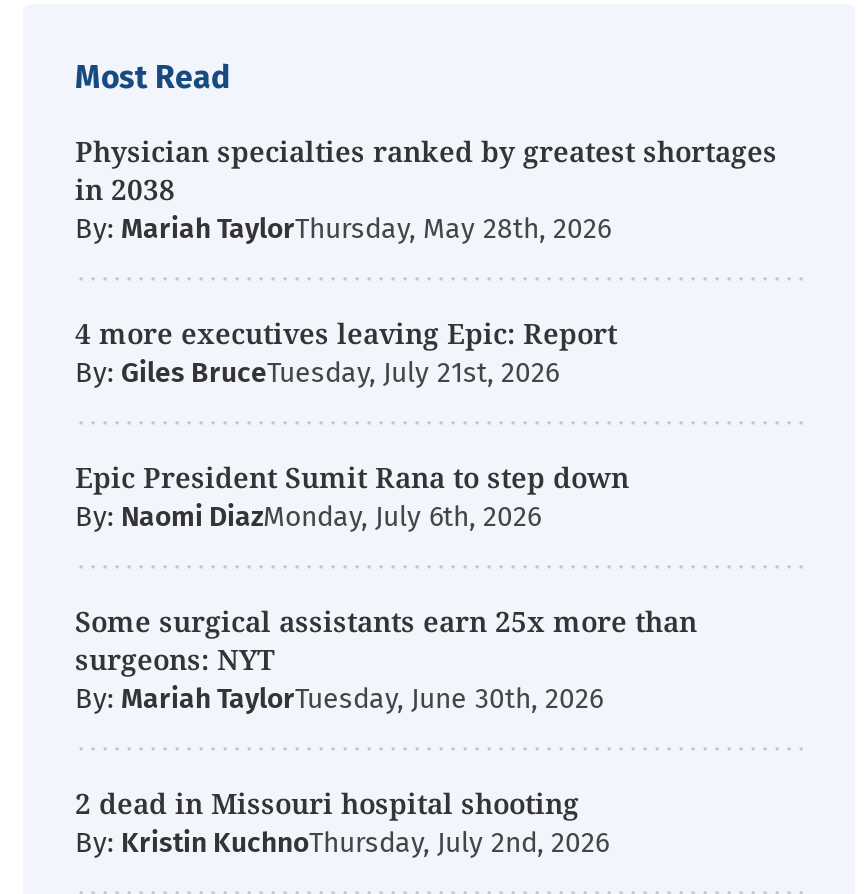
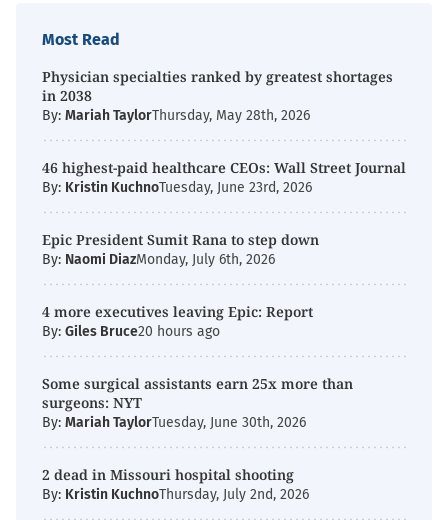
moved [75,314,617,352] -> [42,302,313,321]: 4 more executives leaving Epic: Report
[75,356,559,390] By: Giles BruceTuesday, July 21st, 2026 -> [42,158,406,196] 46 highest-paid healthcare CEOs: Wall Street Journal | By: Kristin KuchnoTuesday, June 23rd, 2026
none -> [42,323,220,340] By: Giles Bruce20 hours ago

